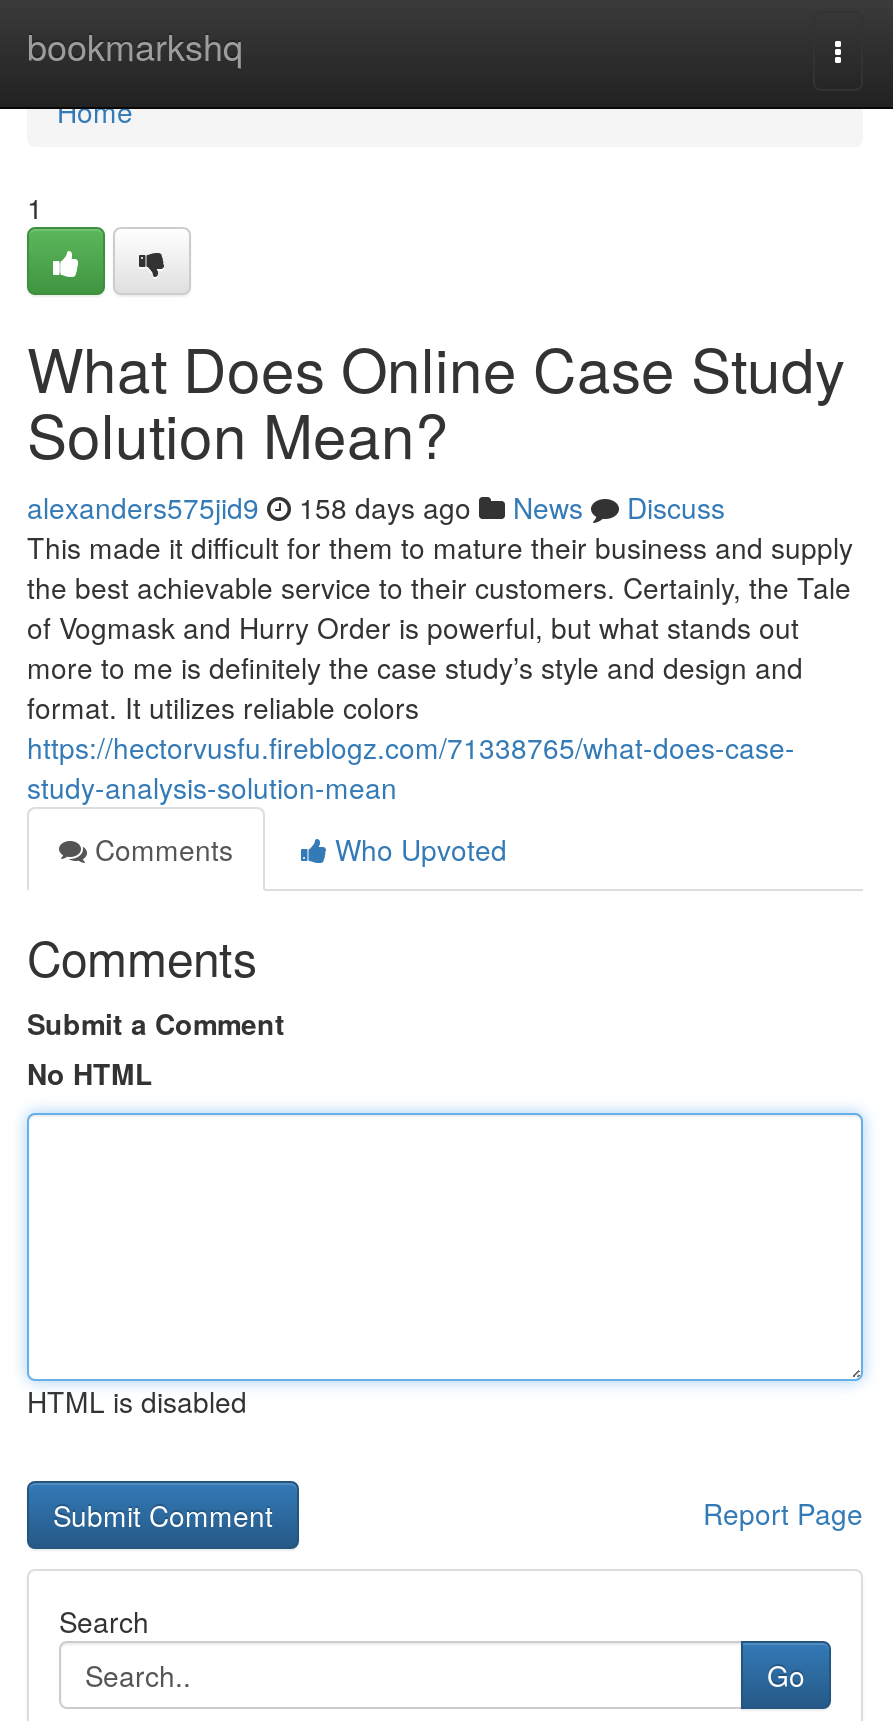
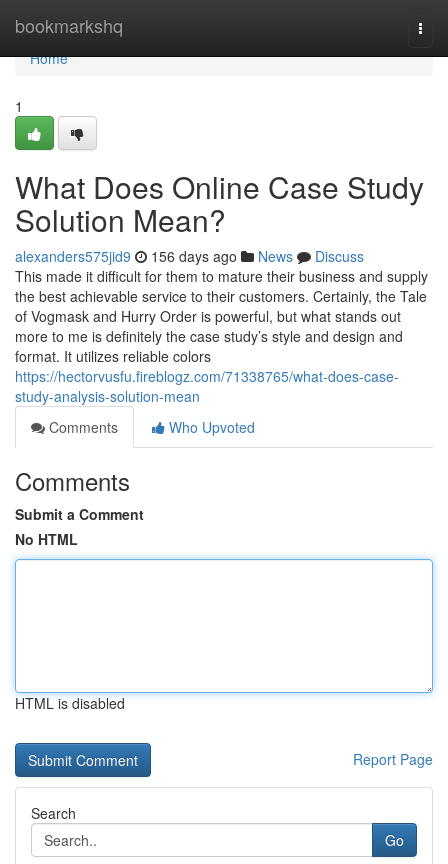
[27,487,725,527] alexanders575jid9 158 days ago News Discuss -> [15,246,364,266] alexanders575jid9 156 days ago News Discuss

